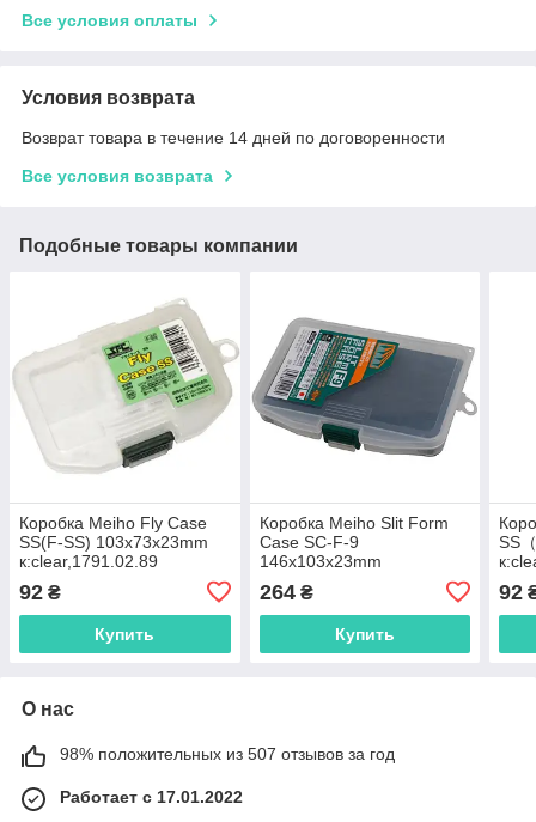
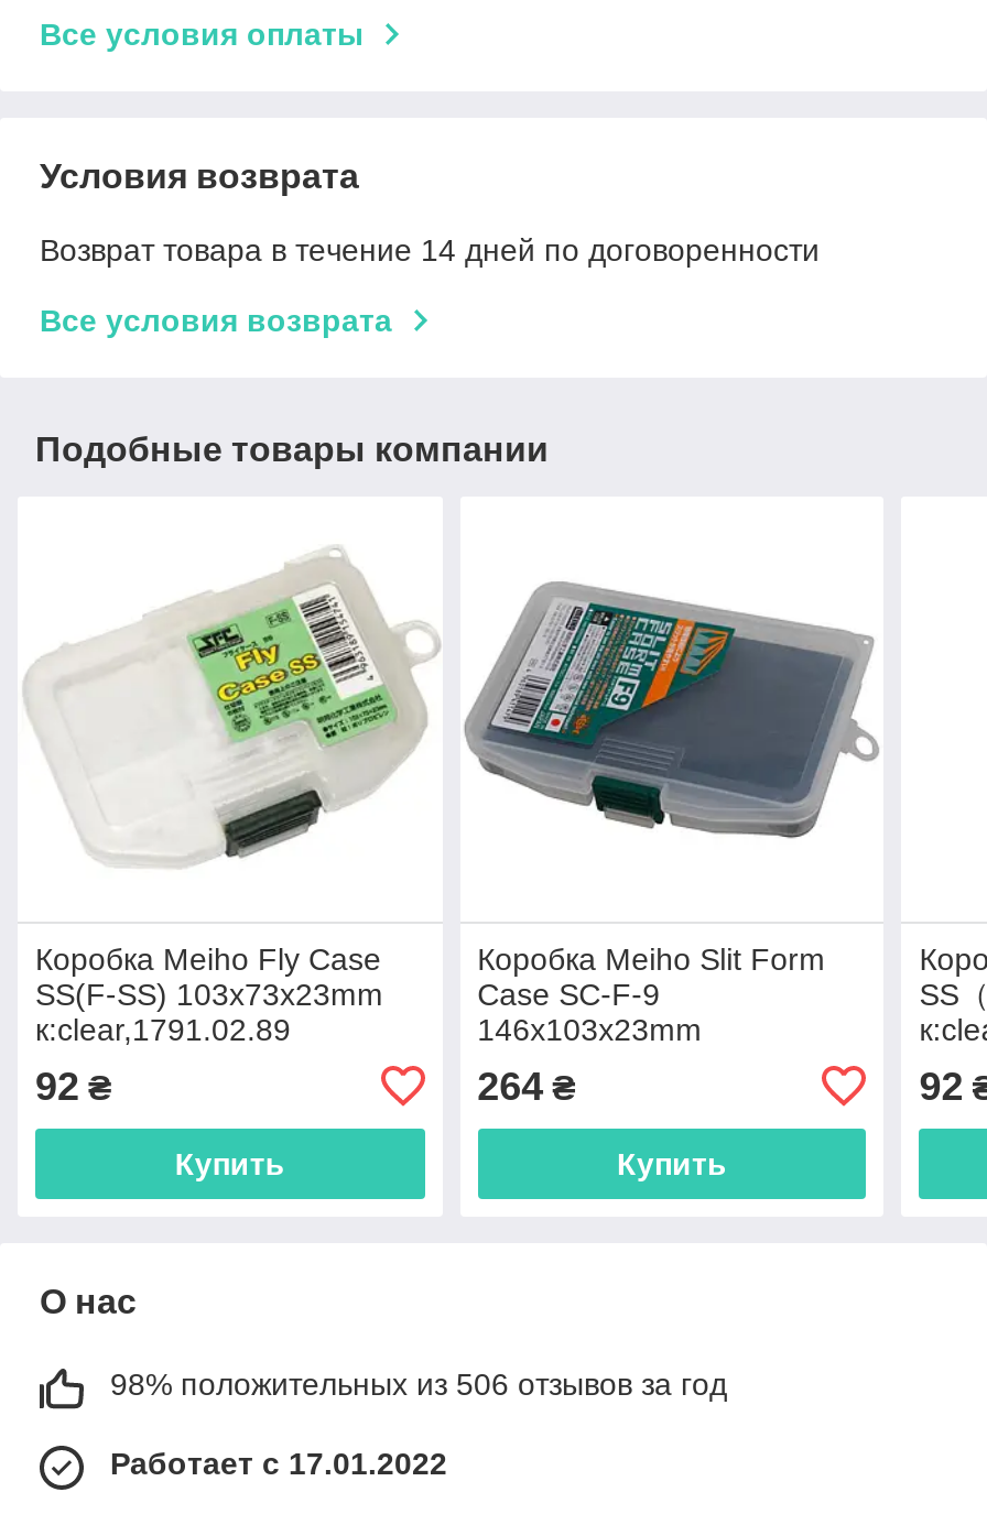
[60,744,395,763] 98% положительных из 507 отзывов за год -> [110,1366,727,1401] 98% положительных из 506 отзывов за год

